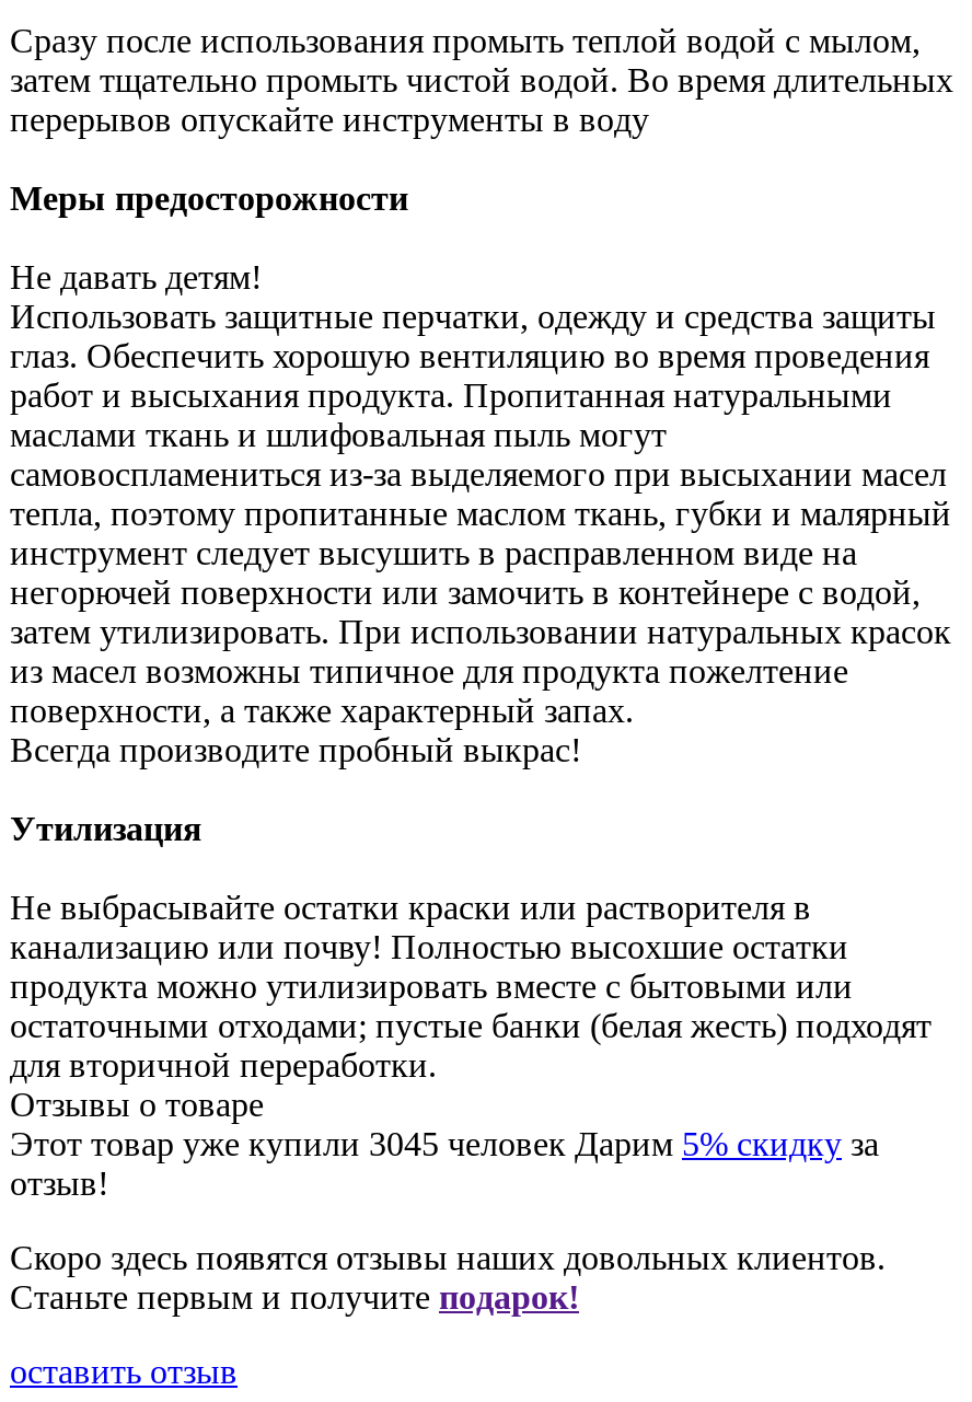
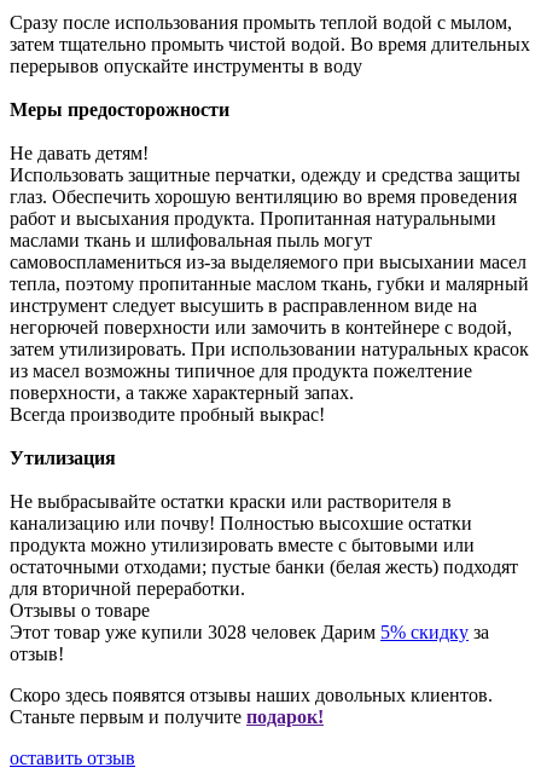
[10,1125,879,1162] Этот товар уже купили 3045 человек Дарим 5% скидку за -> [10,622,489,642] Этот товар уже купили 3028 человек Дарим 5% скидку за

